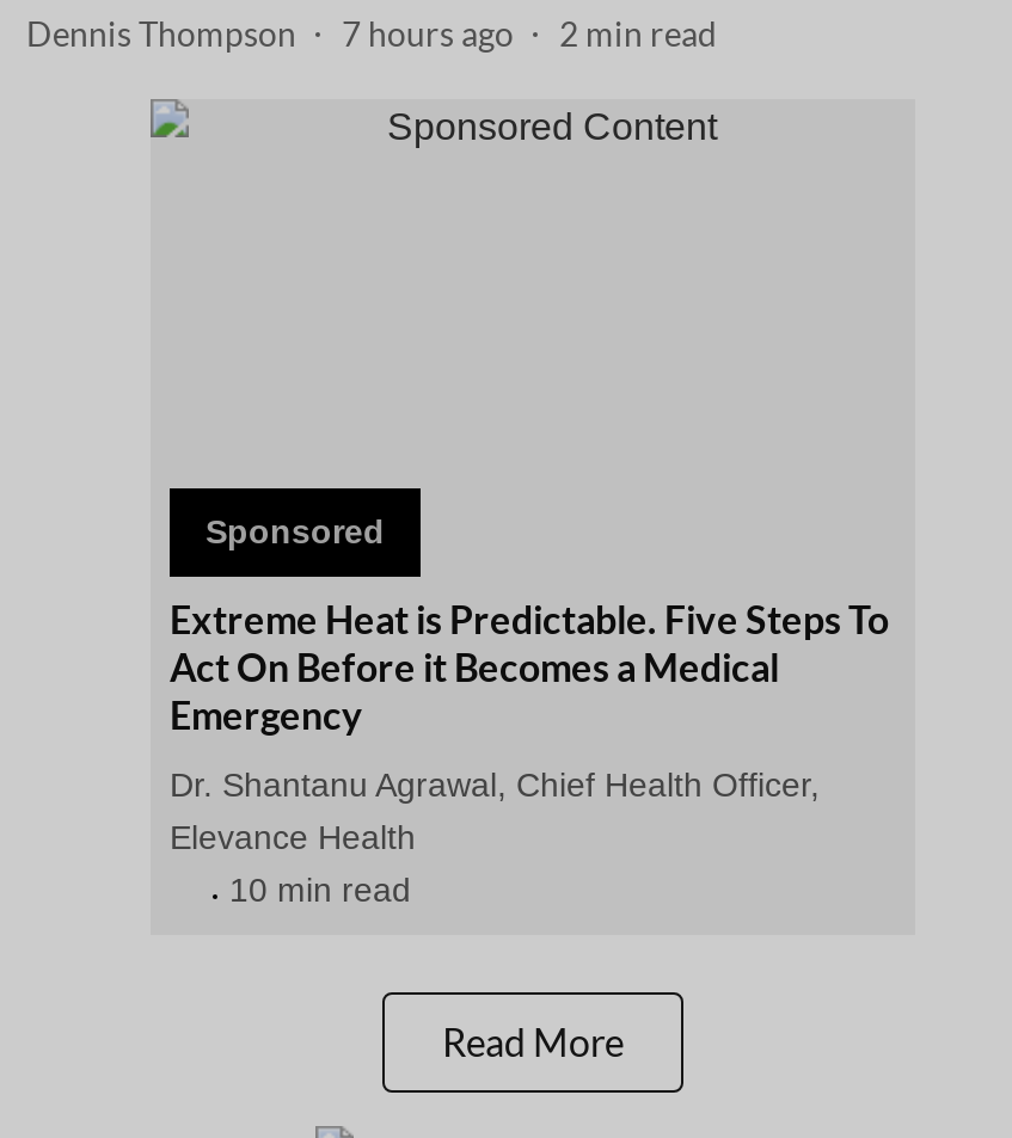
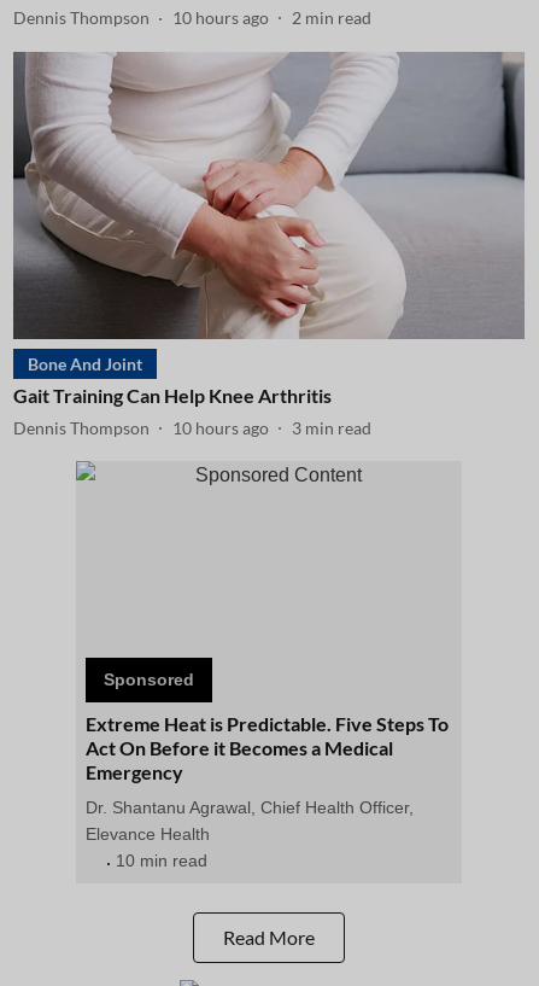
[26,12,717,53] Dennis Thompson 7 hours ago 2 min read -> [13,7,371,28] Dennis Thompson 10 hours ago 2 min read
none -> [12,51,526,437] [image] | Bone And Joint | Gait Training Can Help Knee Arthritis | Dennis Thompson | 10 hours ago | 3 min read

